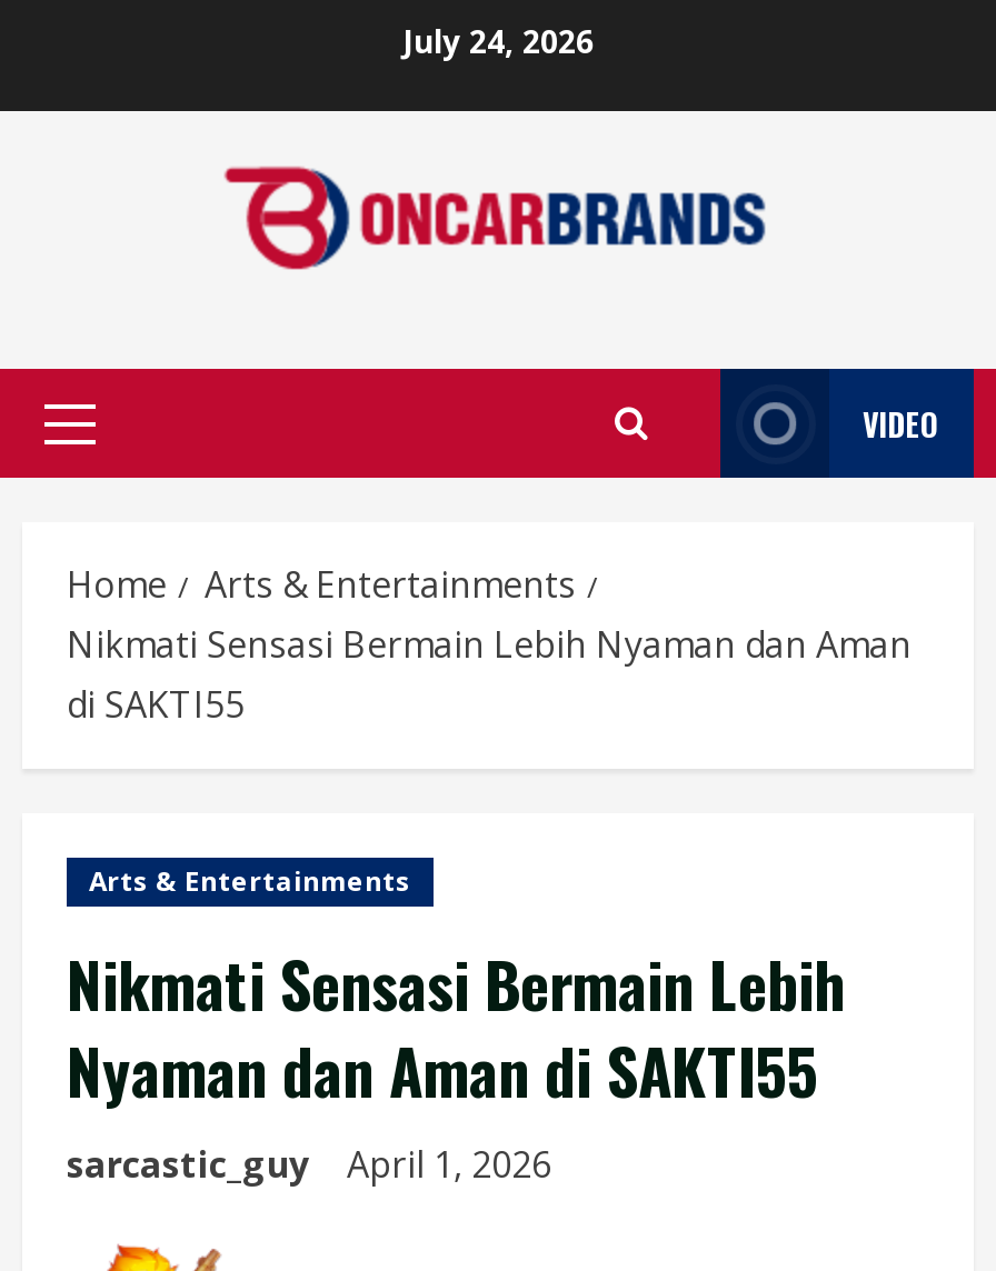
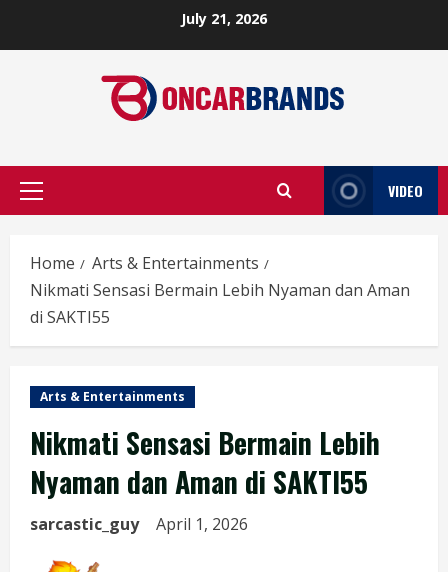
[402,19,594,61] July 24, 2026 -> [181,8,267,27] July 21, 2026

